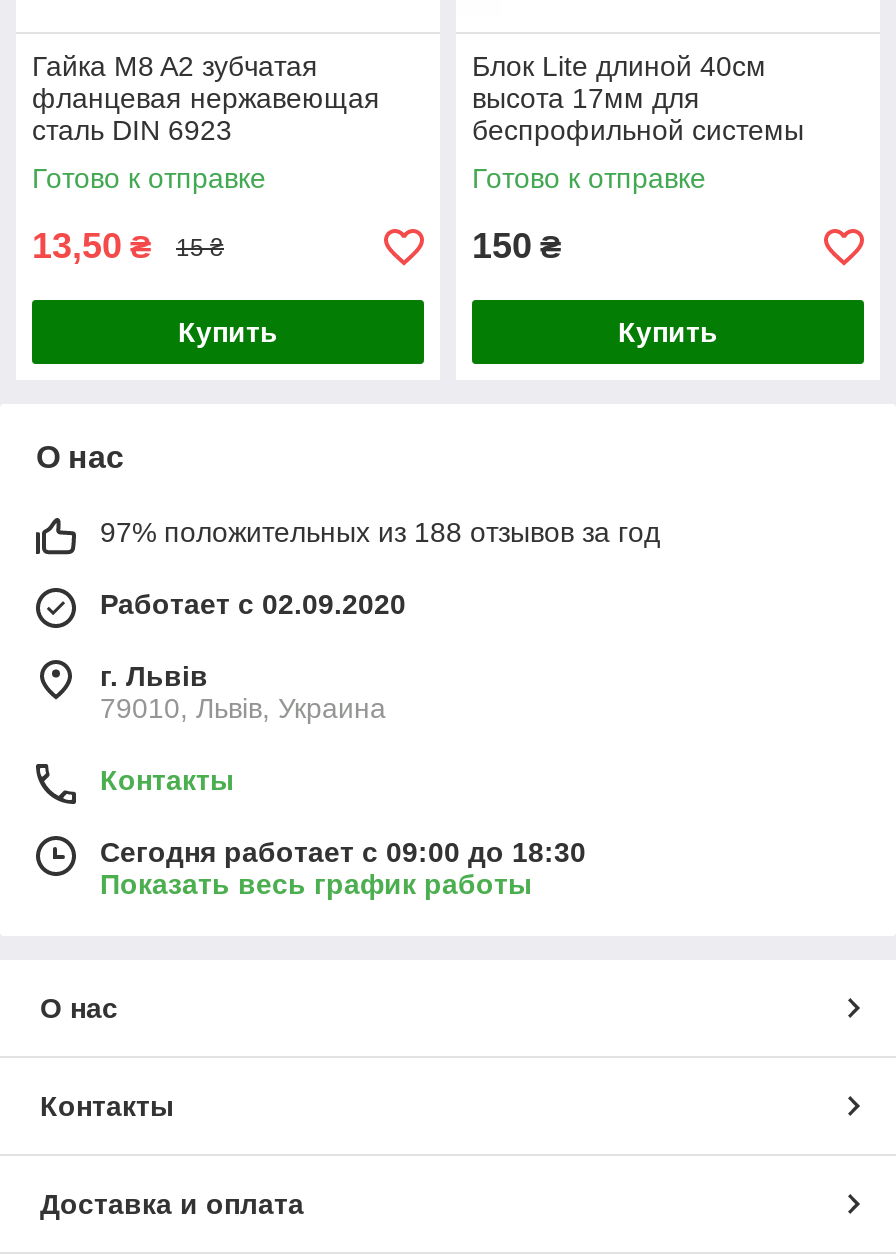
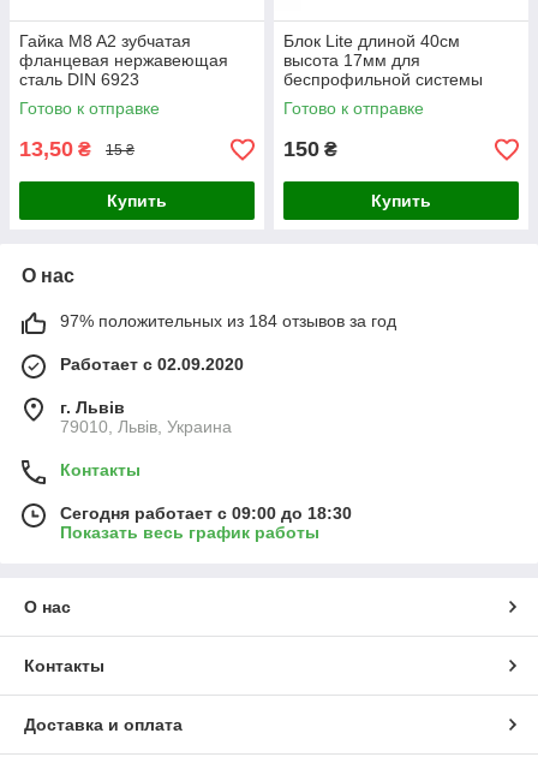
[100,517,660,549] 97% положительных из 188 отзывов за год -> [60,312,396,331] 97% положительных из 184 отзывов за год

